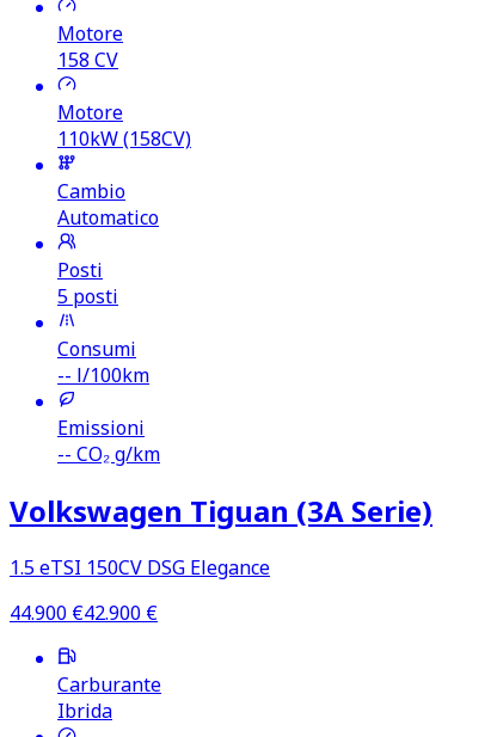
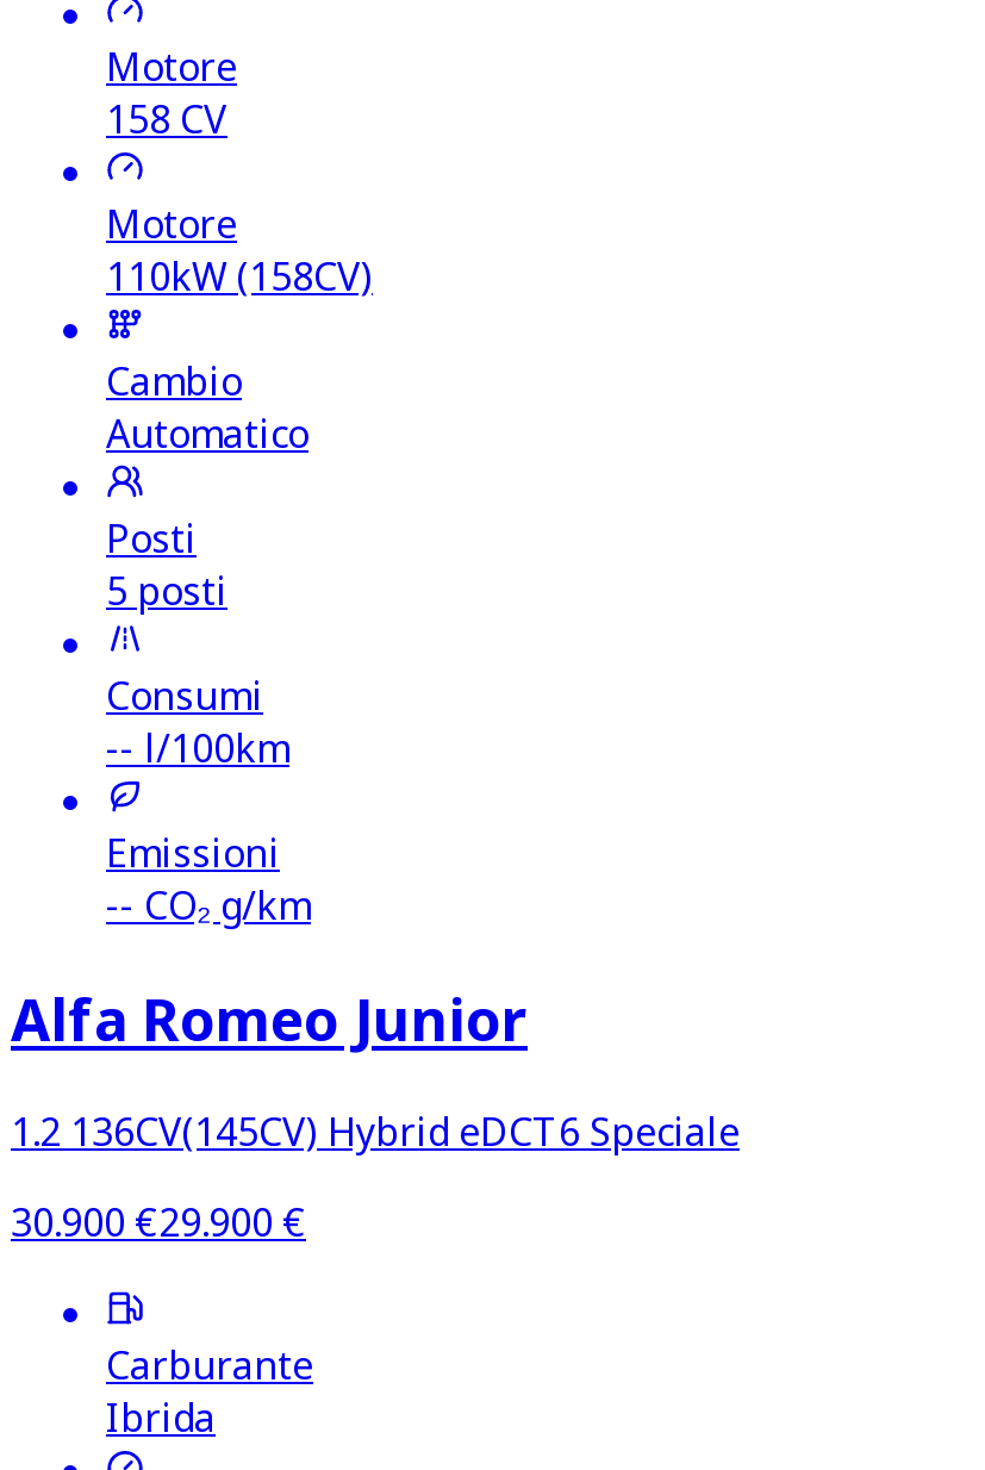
[10,491,432,530] Volkswagen Tiguan (3A Serie) -> [11,979,528,1057] Alfa Romeo Junior
[10,554,270,580] 1.5 eTSI 150CV DSG Elegance -> [11,1105,740,1157] 1.2 136CV(145CV) Hybrid eDCT6 Speciale
[10,599,158,626] 44.900 €42.900 € -> [11,1195,306,1248] 30.900 €29.900 €

